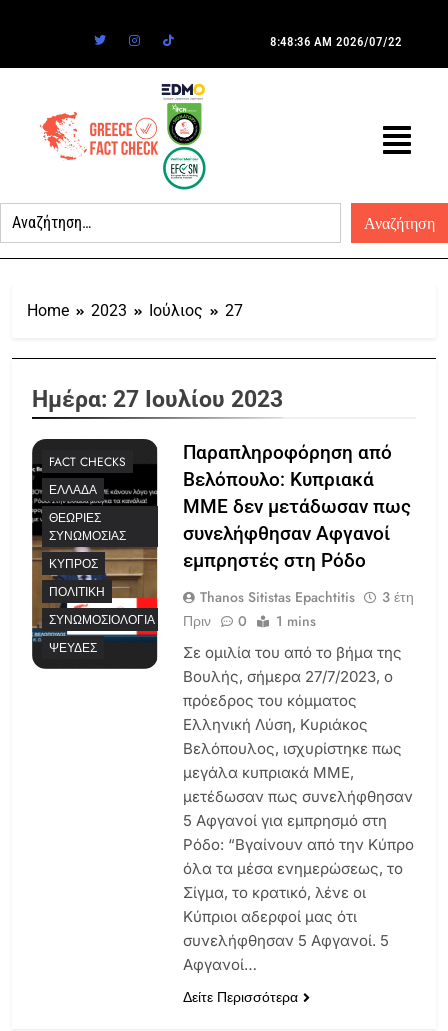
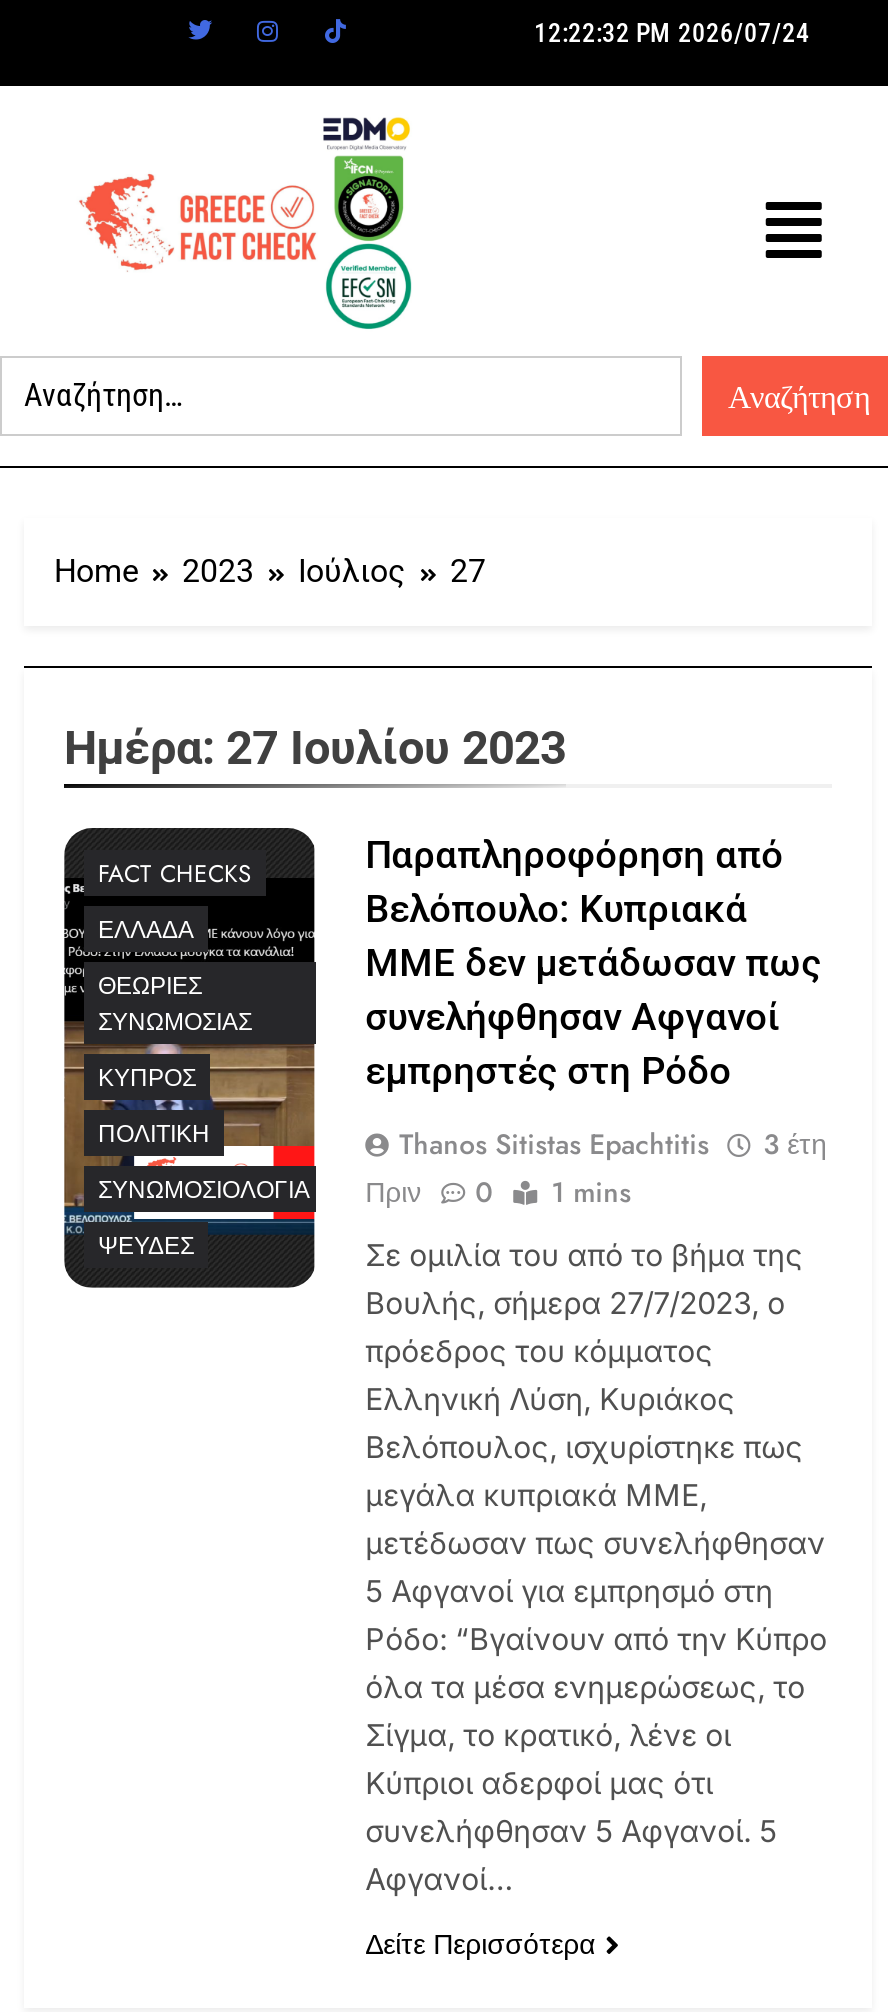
[270,34,402,49] 8:48:36 AM 2026/07/22 -> [534,18,810,48] 12:22:32 PM 2026/07/24

